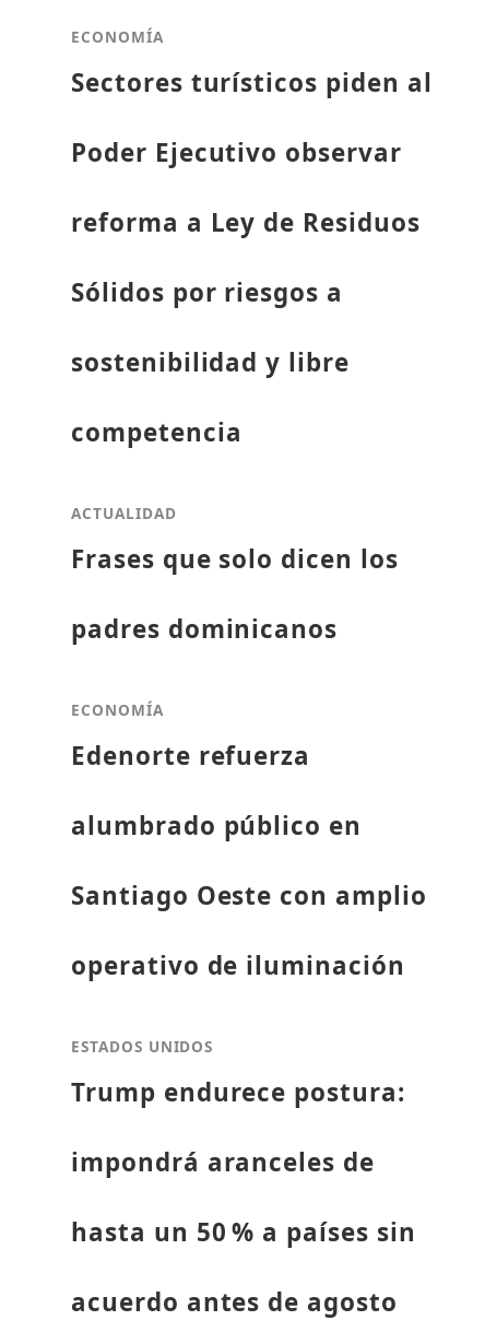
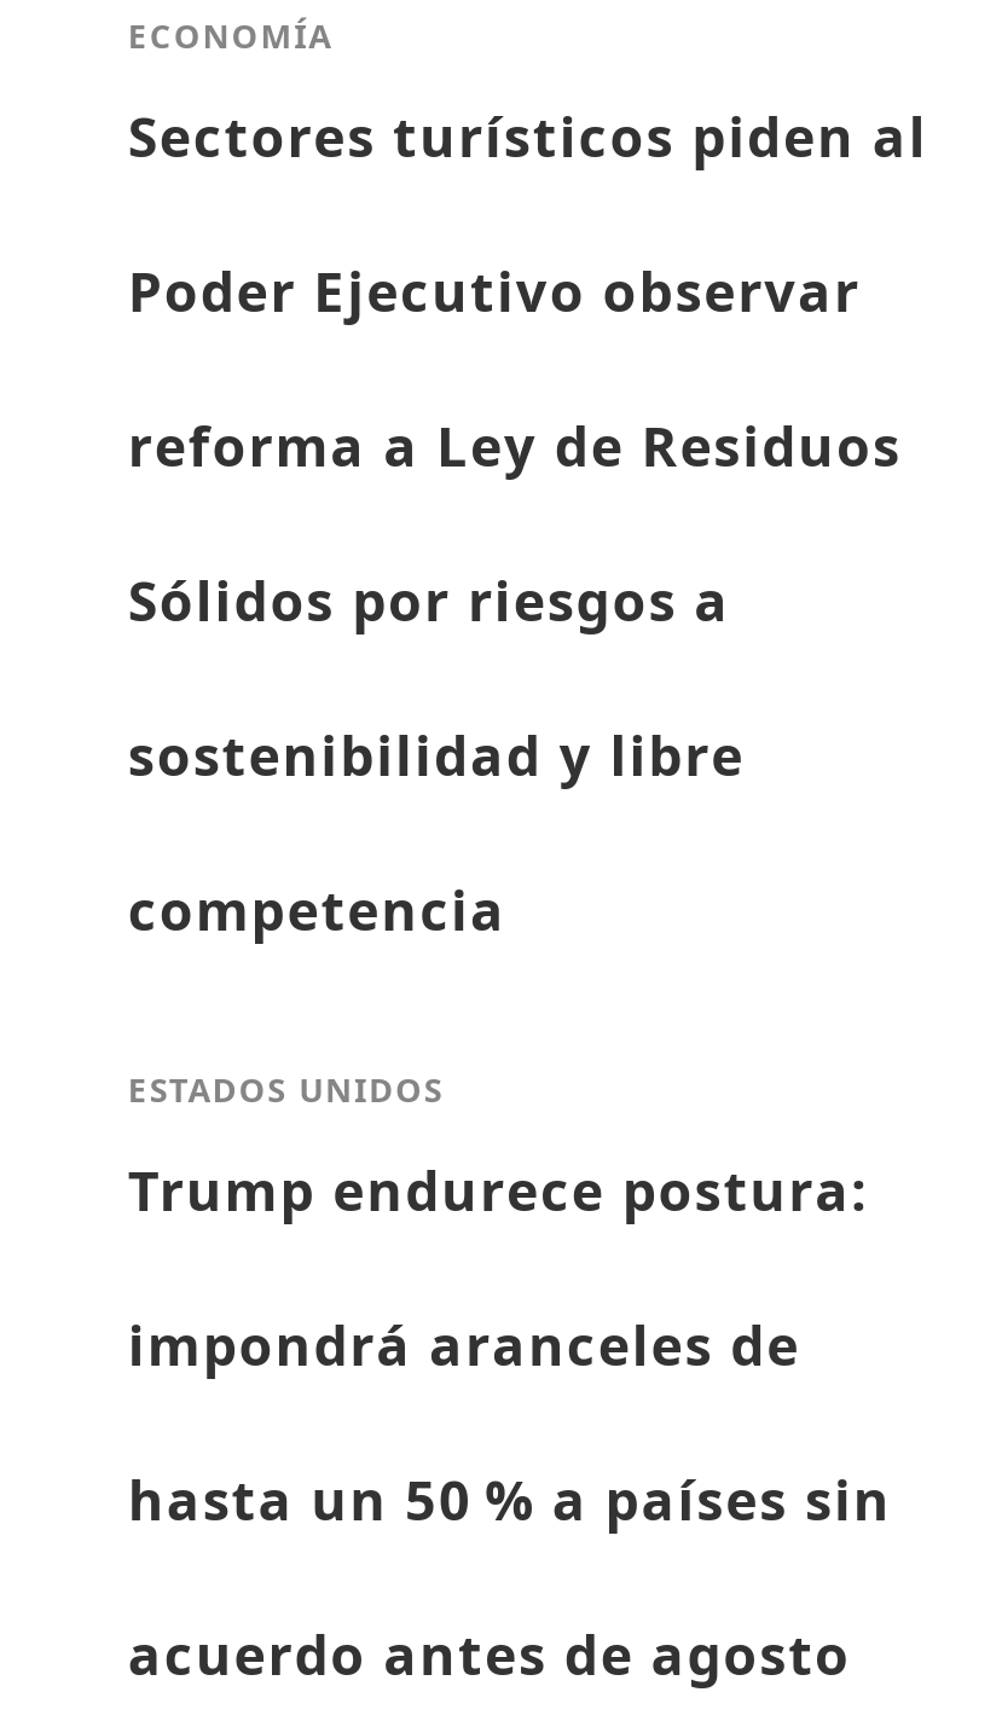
[71,503,427,982] ACTUALIDAD | Frases que solo dicen los | padres dominicanos | ECONOMÍA | Edenorte refuerza | alumbrado público en | Santiago Oeste con amplio | operativo de iluminación -> none

